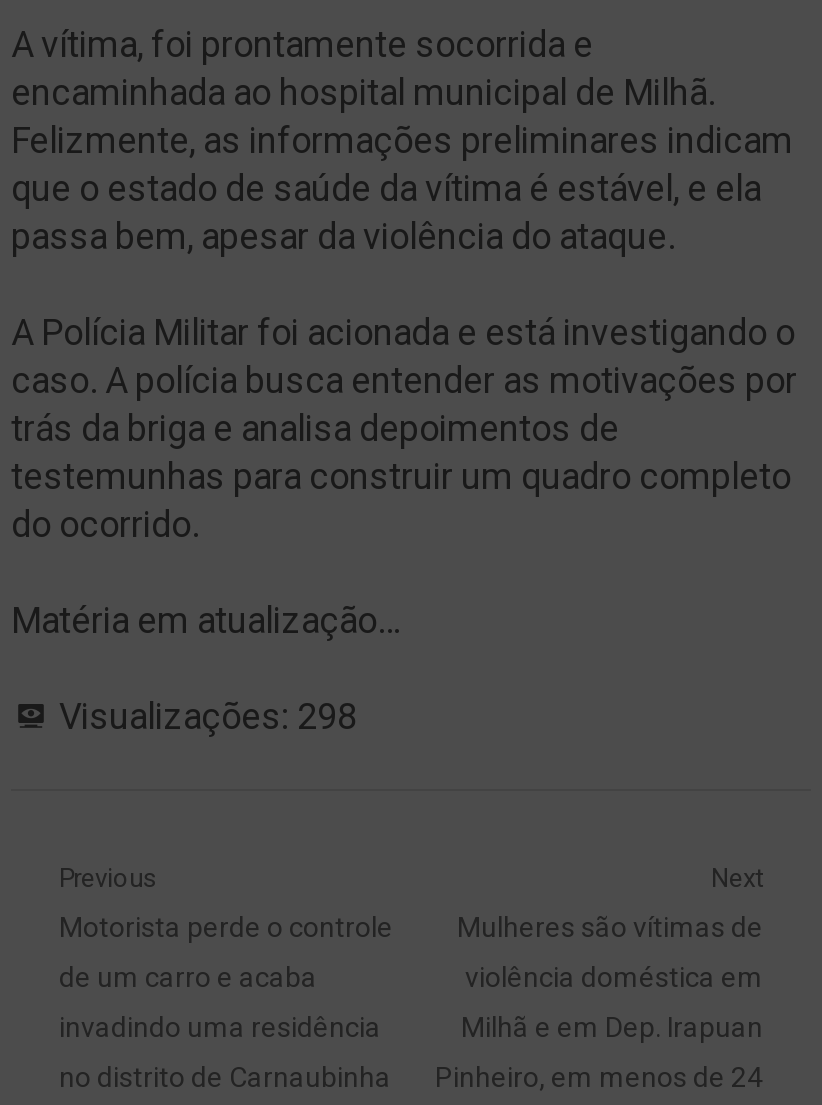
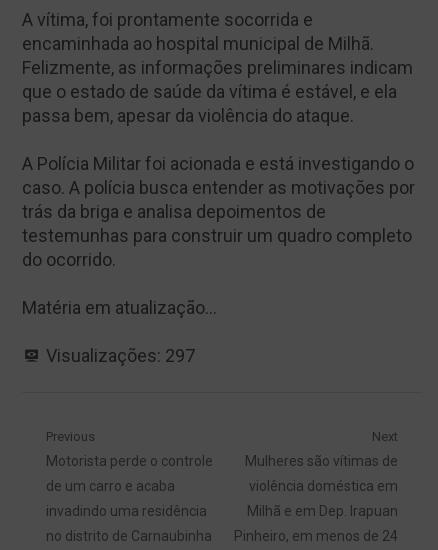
[59,695,357,737] Visualizações: 298 -> [46,345,195,366] Visualizações: 297

